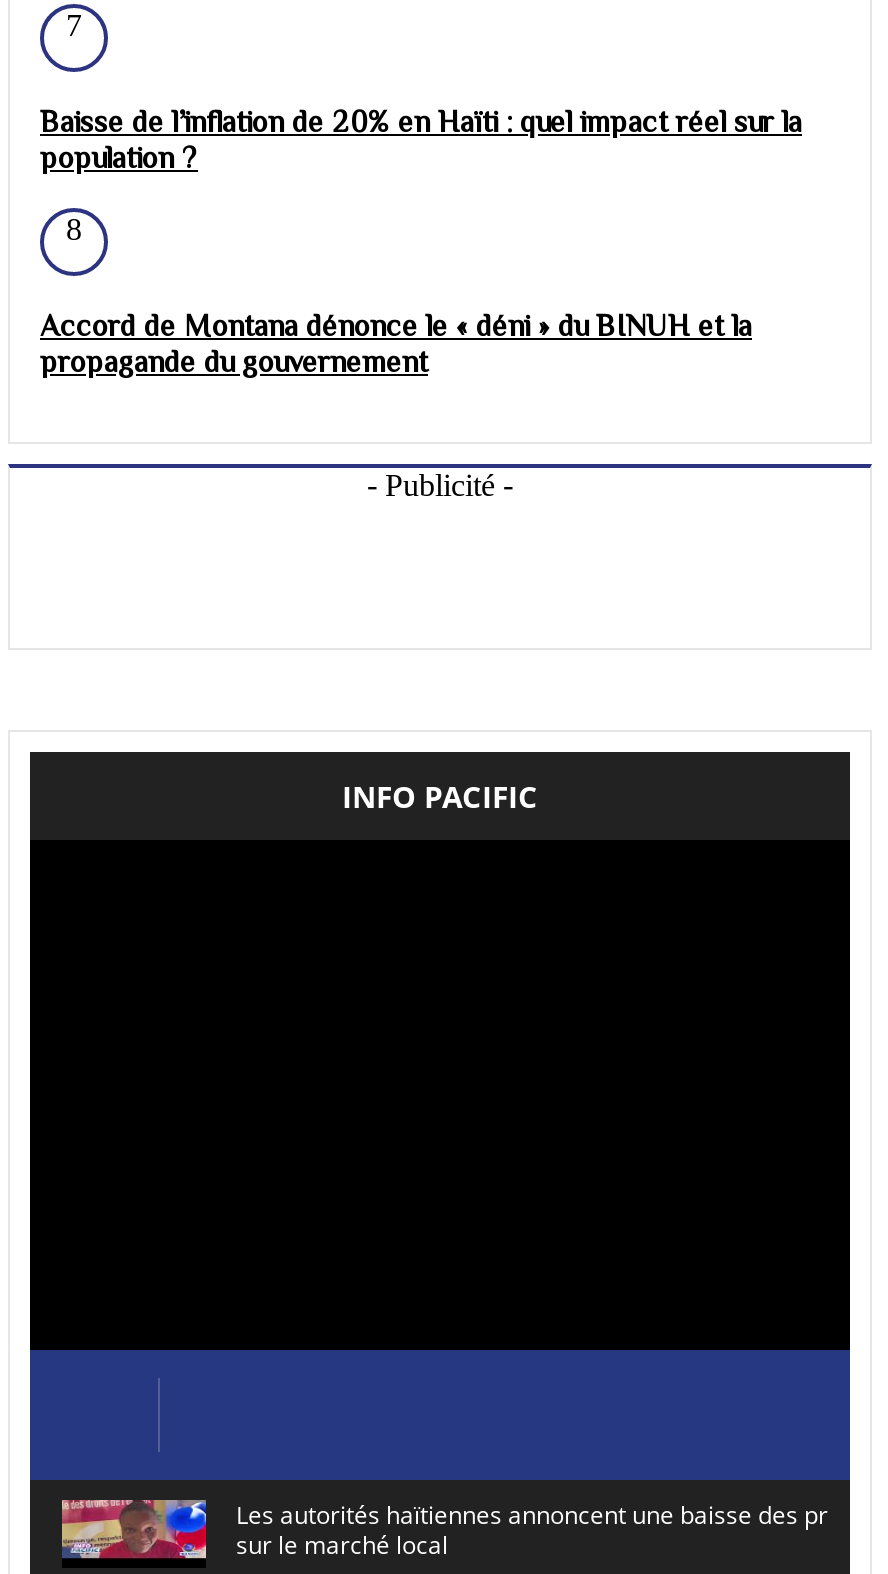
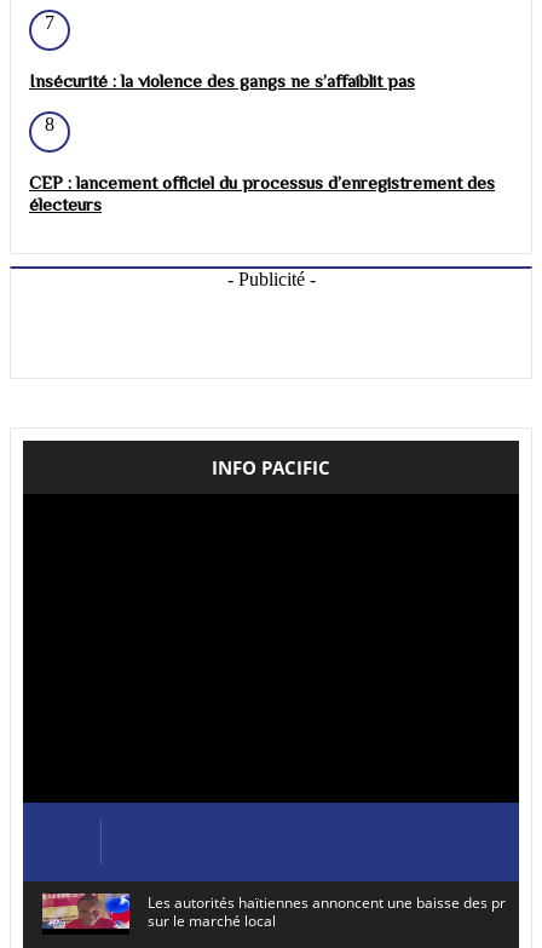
[40,104,802,174] Baisse de l’inflation de 20% en Haïti : quel impact réel sur la | population ? -> [29,70,415,91] Insécurité : la violence des gangs ne s’affaiblit pas
[40,308,752,378] Accord de Montana dénonce le « déni » du BINUH et la | propagande du gouvernement -> [29,172,495,215] CEP : lancement officiel du processus d’enregistrement des | électeurs

